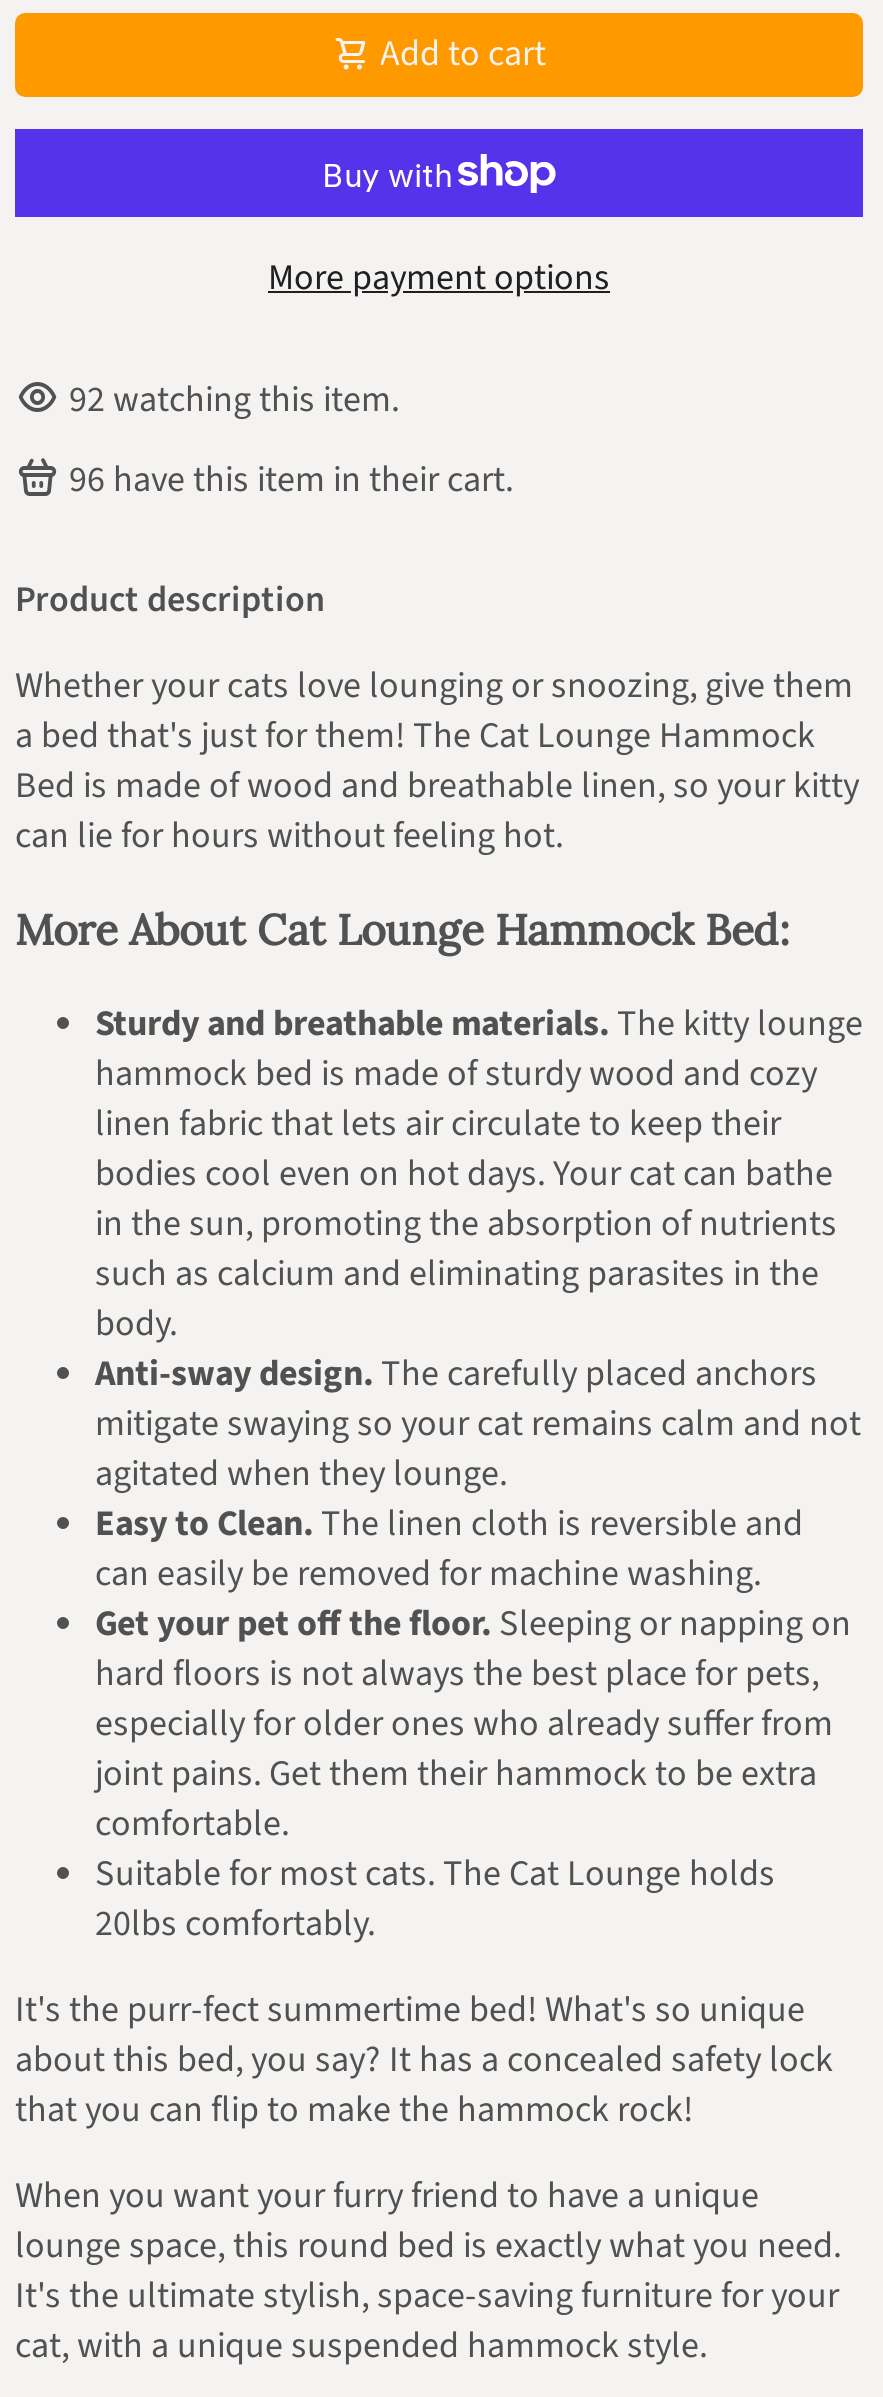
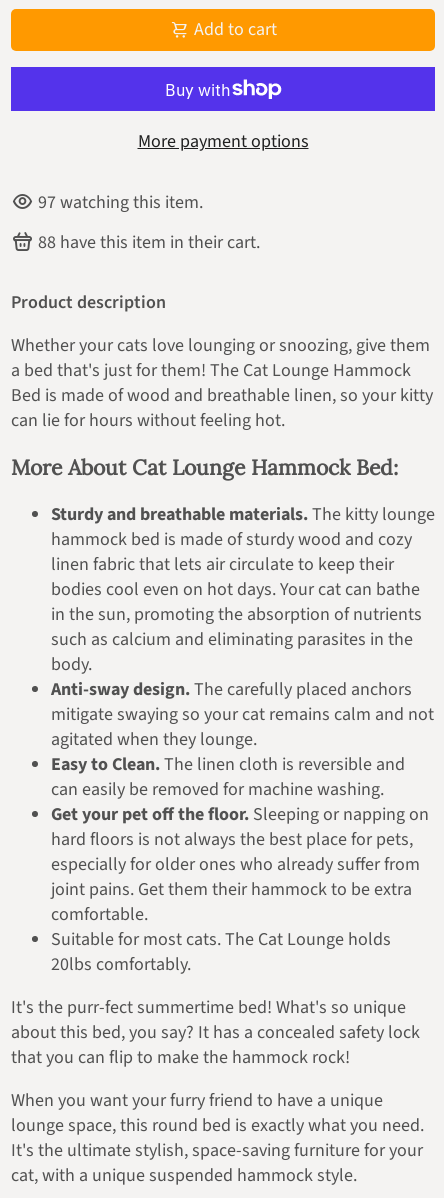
[69,375,399,425] 92 watching this item. -> [38,190,203,215] 97 watching this item.
[69,455,513,505] 96 have this item in their cart. -> [38,230,260,255] 88 have this item in their cart.

